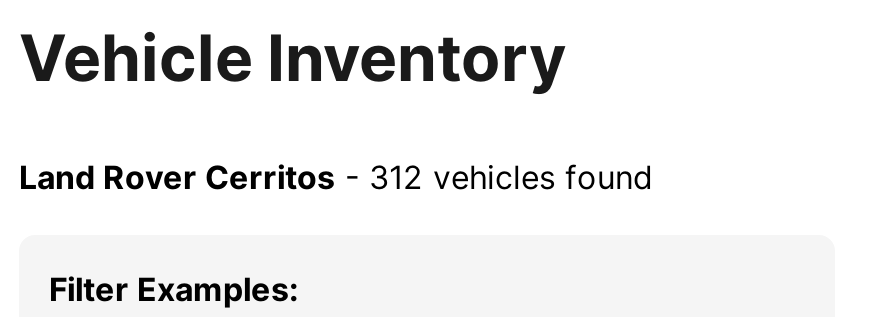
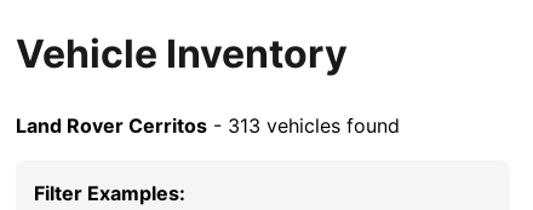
[19,157,653,197] Land Rover Cerritos - 312 vehicles found -> [16,113,400,137] Land Rover Cerritos - 313 vehicles found

